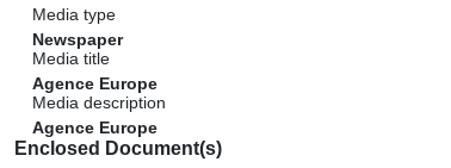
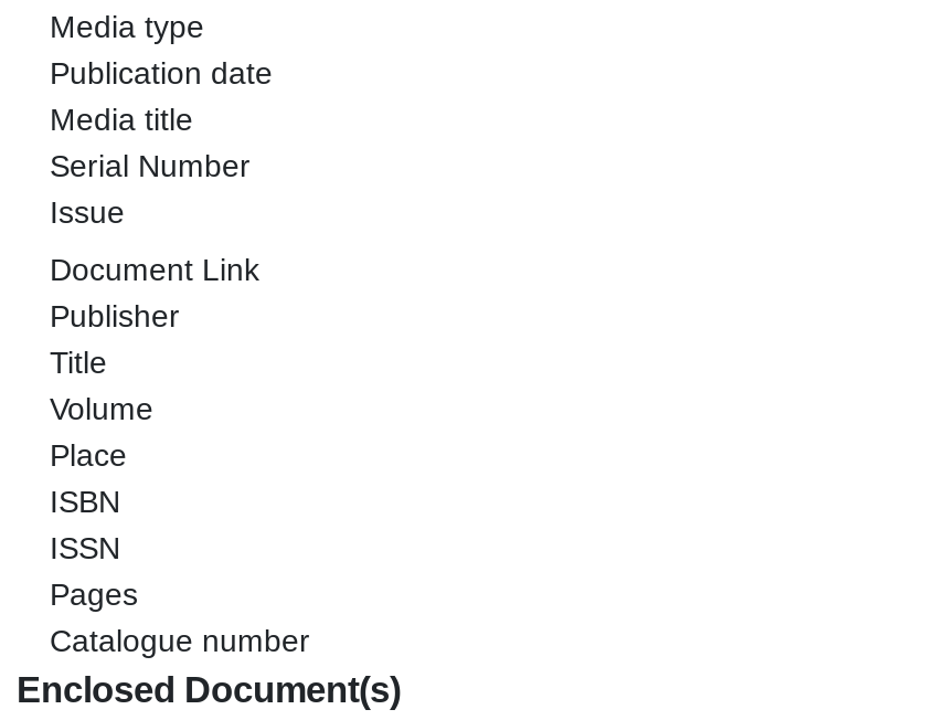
[32,29,123,48] Newspaper -> [50,54,273,89] Publication date
[32,73,166,136] Agence Europe | Media description | Agence Europe -> [50,147,310,657] Serial Number | Issue | Document Link | Publisher | Title | Volume | Place | ISBN | ISSN | Pages | Catalogue number

